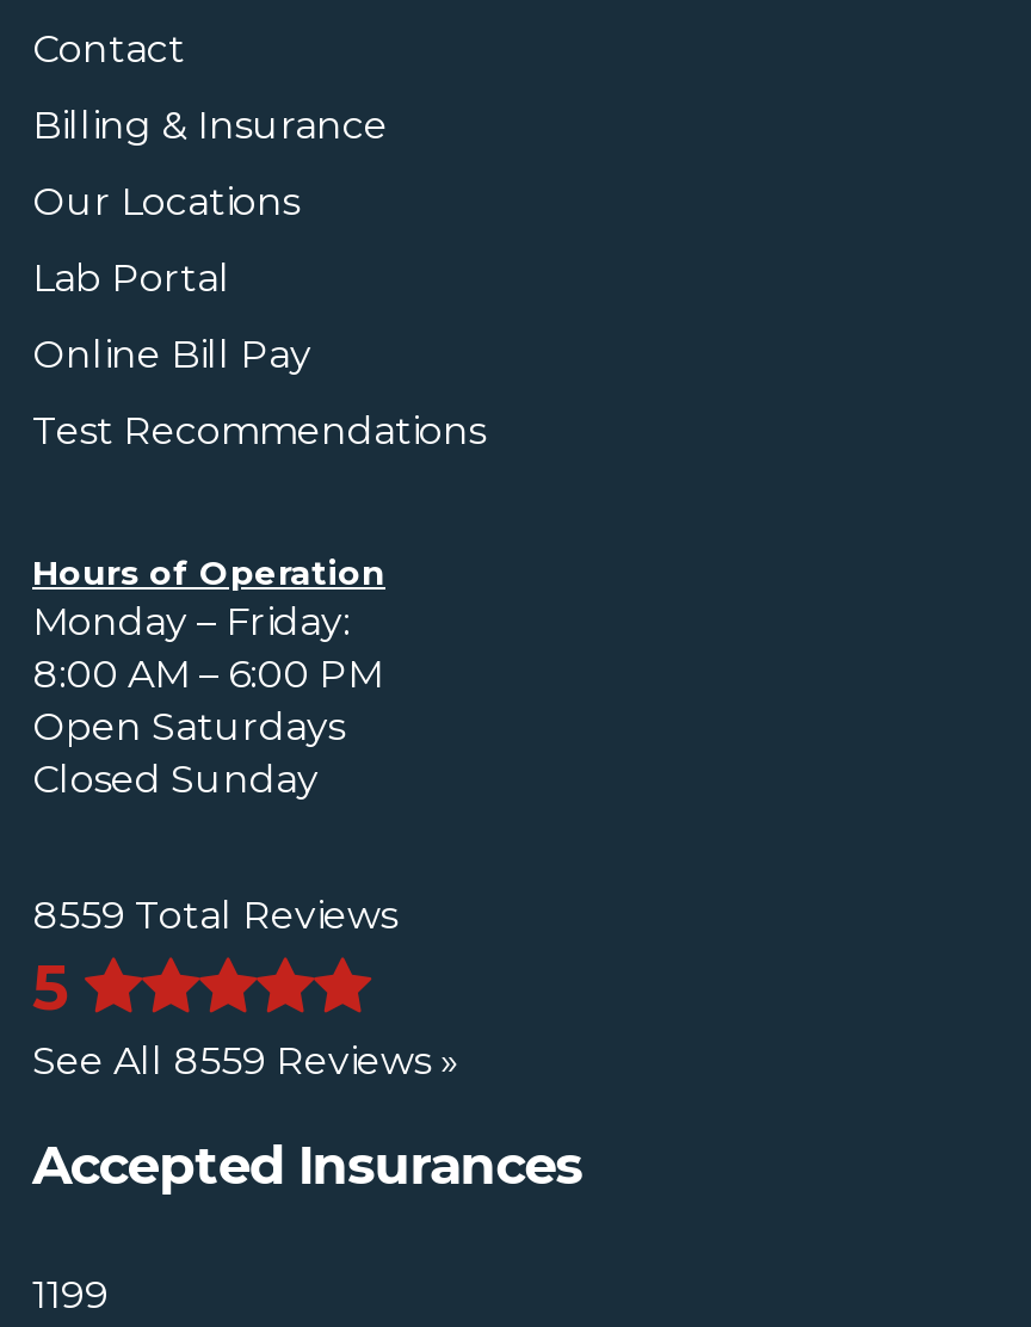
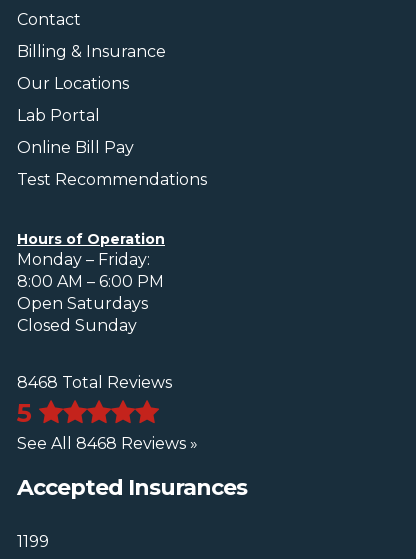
[32,892,397,937] 8559 Total Reviews -> [17,373,172,392] 8468 Total Reviews
[32,1037,459,1083] See All 8559 Reviews » -> [17,434,198,453] See All 8468 Reviews »

